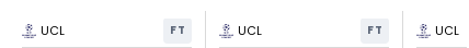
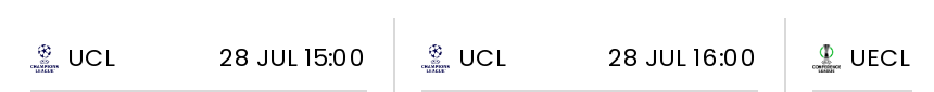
[170,22,185,38] FT -> [219,40,367,75] 28 JUL 15:00
[367,22,382,38] FT -> [608,40,758,75] 28 JUL 16:00
[435,22,459,39] UCL -> [849,40,910,75] UECL

